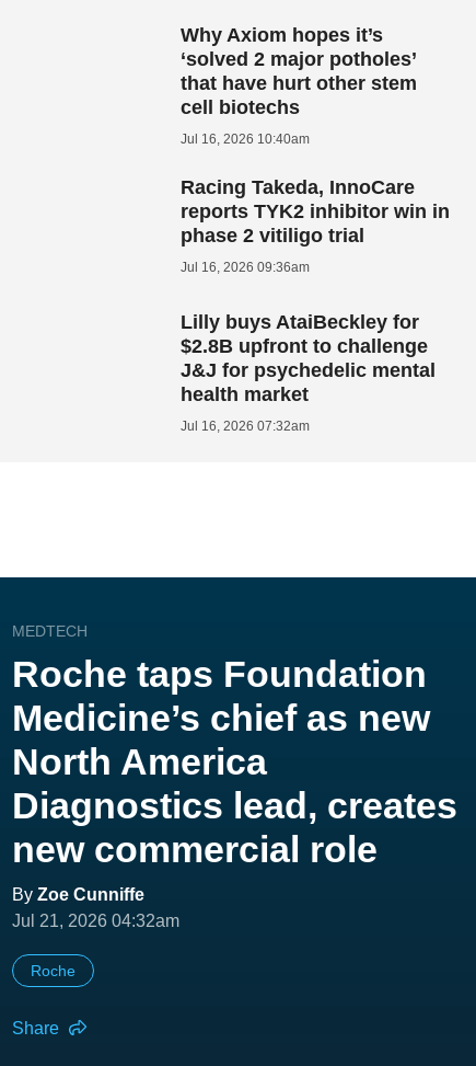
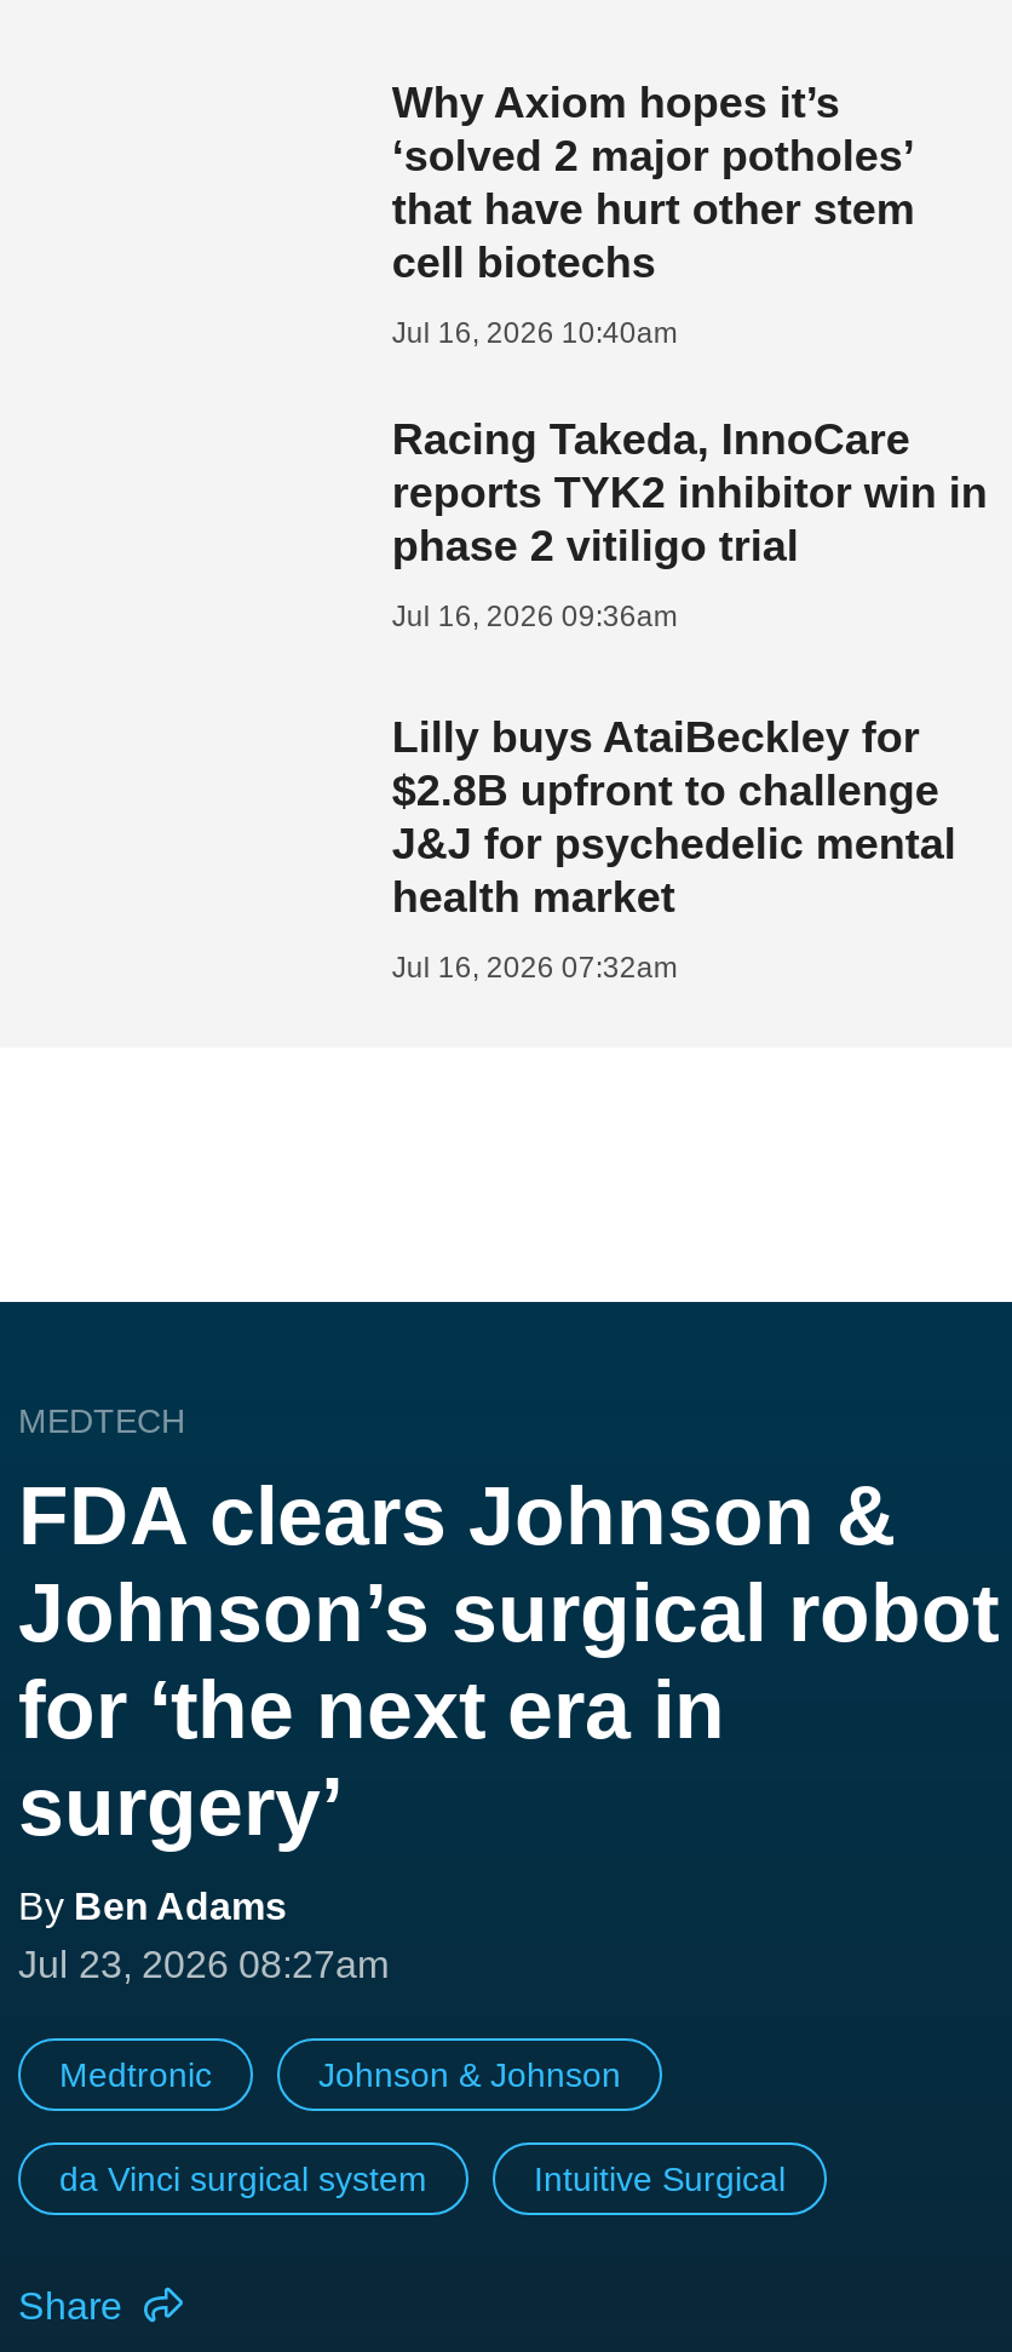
[12,653,457,979] Roche taps Foundation | Medicine’s chief as new | North America | Diagnostics lead, creates | new commercial role | By Zoe Cunniffe | Jul 21, 2026 04:32am | Roche -> [18,1468,999,2197] FDA clears Johnson & | Johnson’s surgical robot | for ‘the next era in | surgery’ | By Ben Adams | Jul 23, 2026 08:27am | Medtronic | Johnson & Johnson | da Vinci surgical system | Intuitive Surgical

